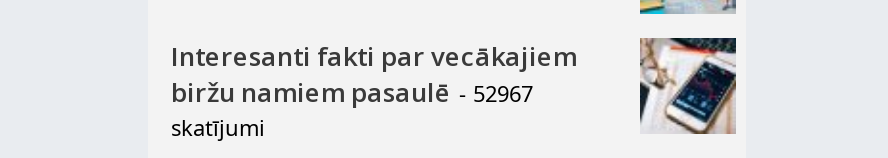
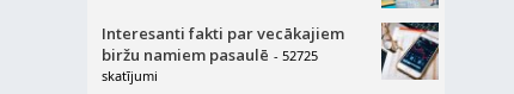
[171,74,533,110] biržu namiem pasaulē - 52967 -> [101,44,317,66] biržu namiem pasaulē - 52725

